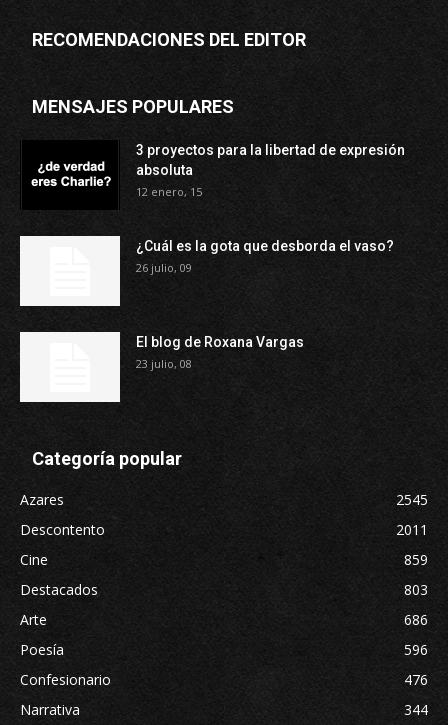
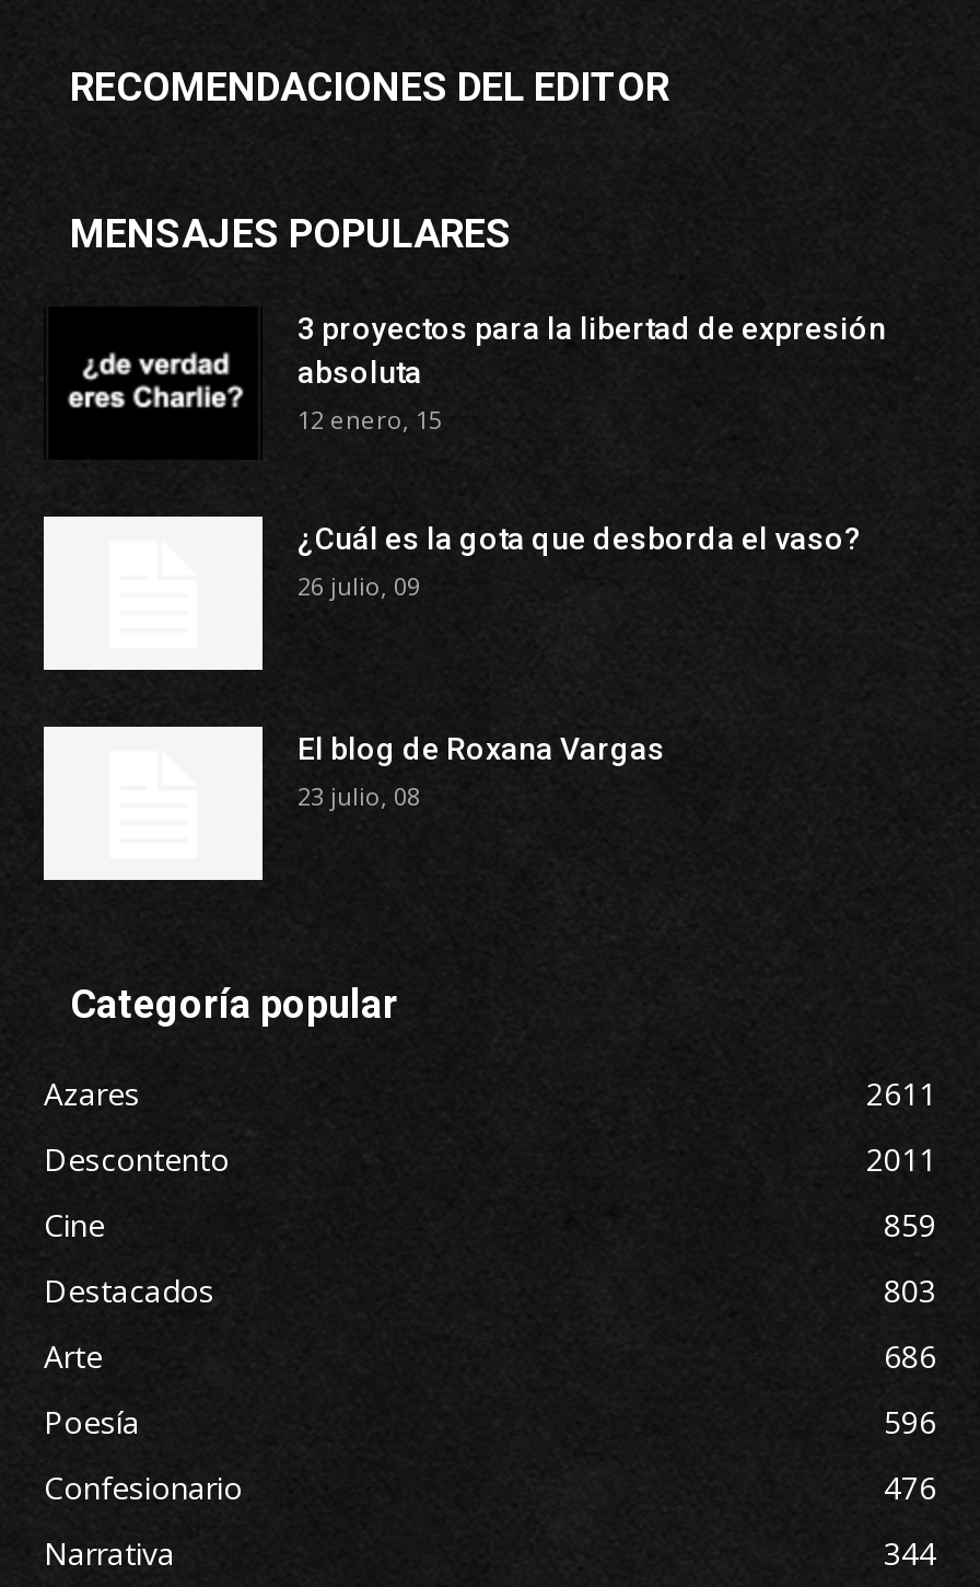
[396,490,428,509] 2545 -> [866,1073,936,1115] 2611

